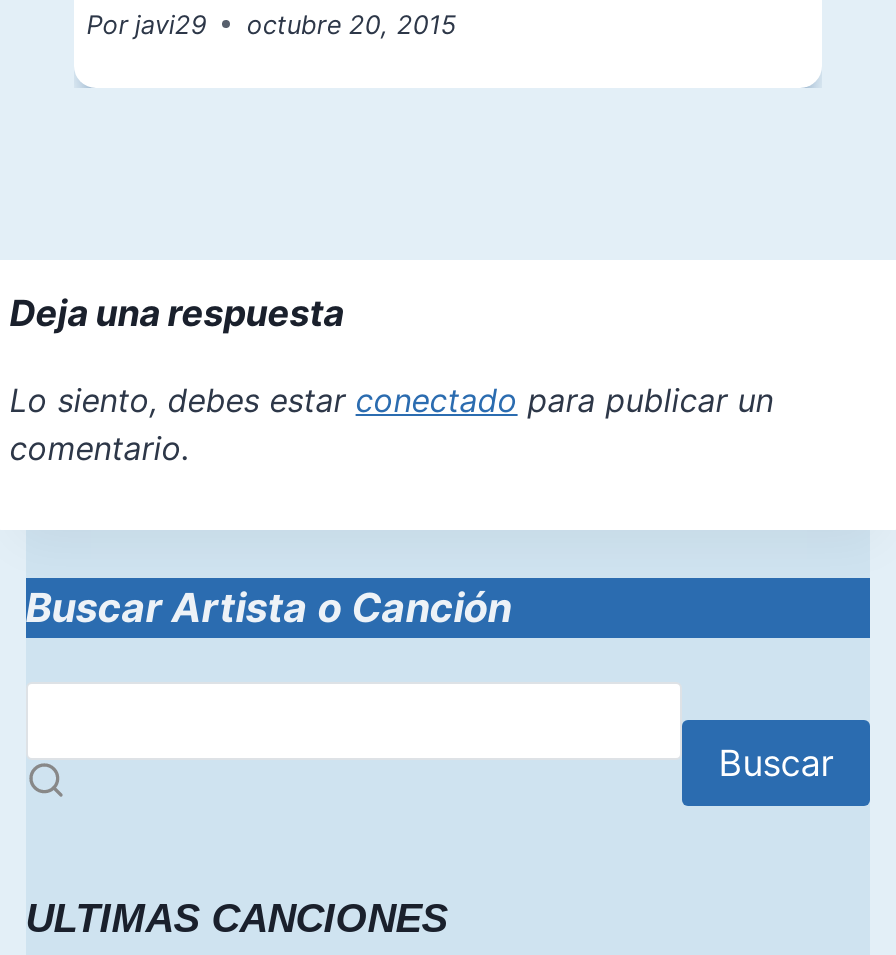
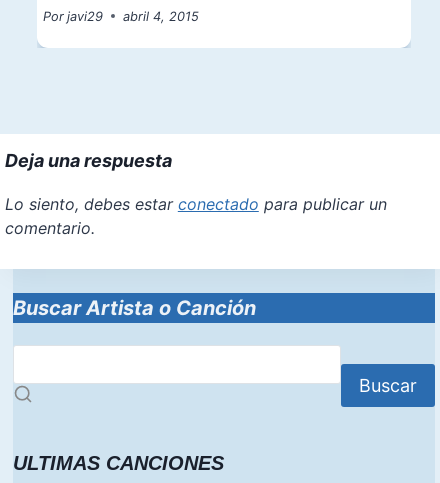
[86,9,457,39] Por javi29 octubre 20, 2015 -> [43,9,199,24] Por javi29 abril 4, 2015

